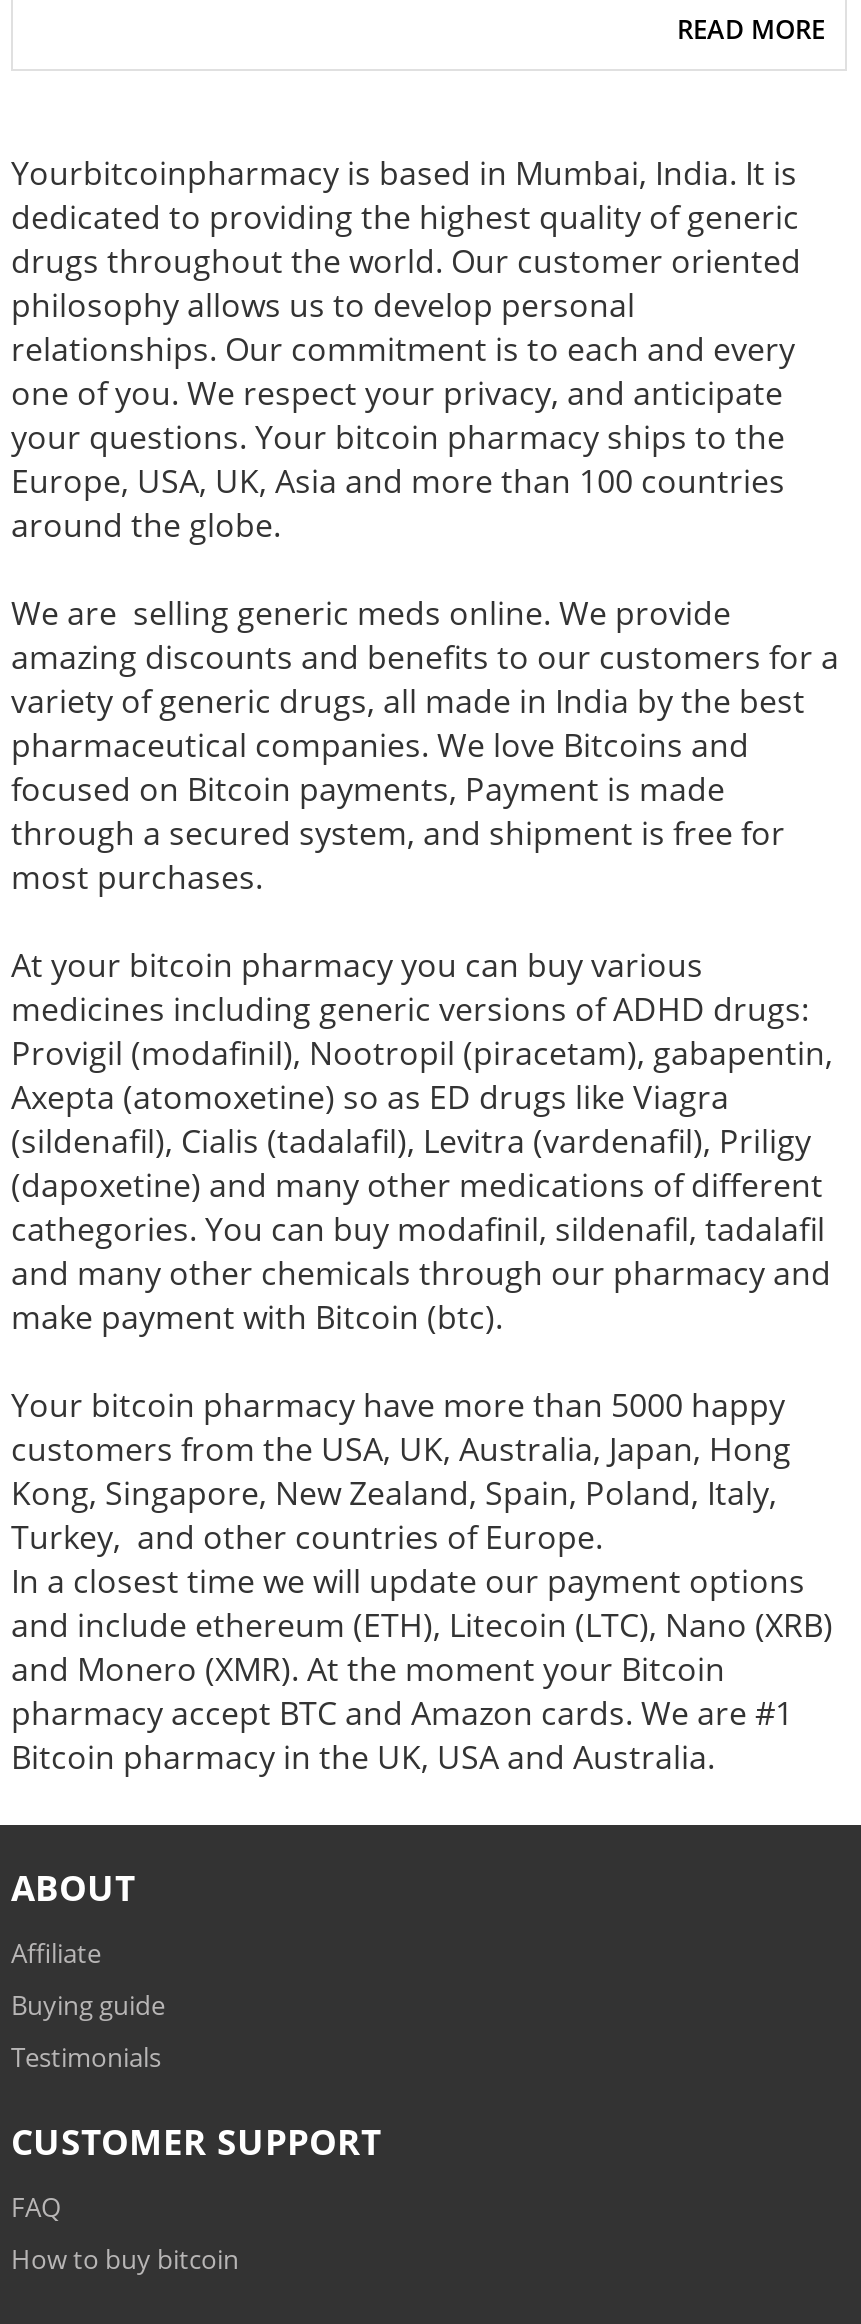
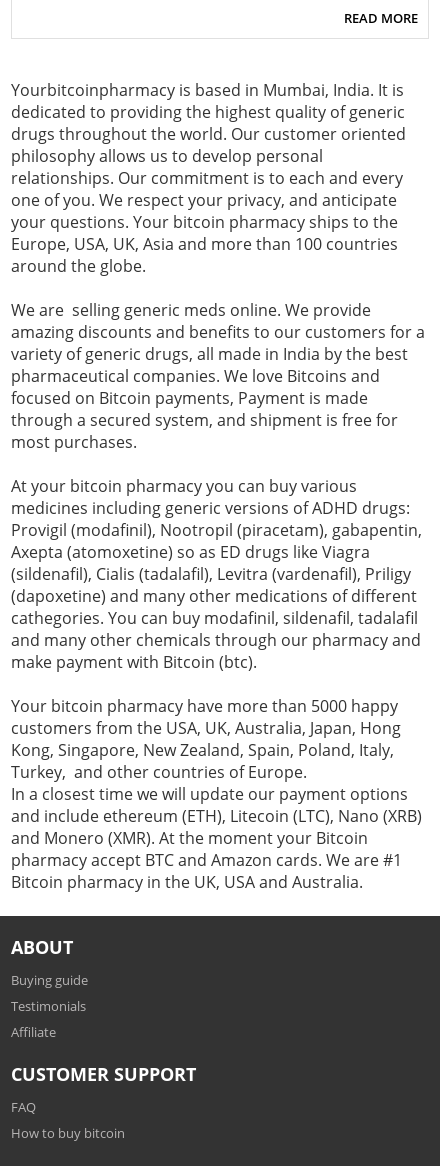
moved [11,1935,101,1971] -> [11,1023,56,1041]: Affiliate
moved [11,1987,165,2075] -> [11,971,88,1015]: Buying guide | Testimonials

